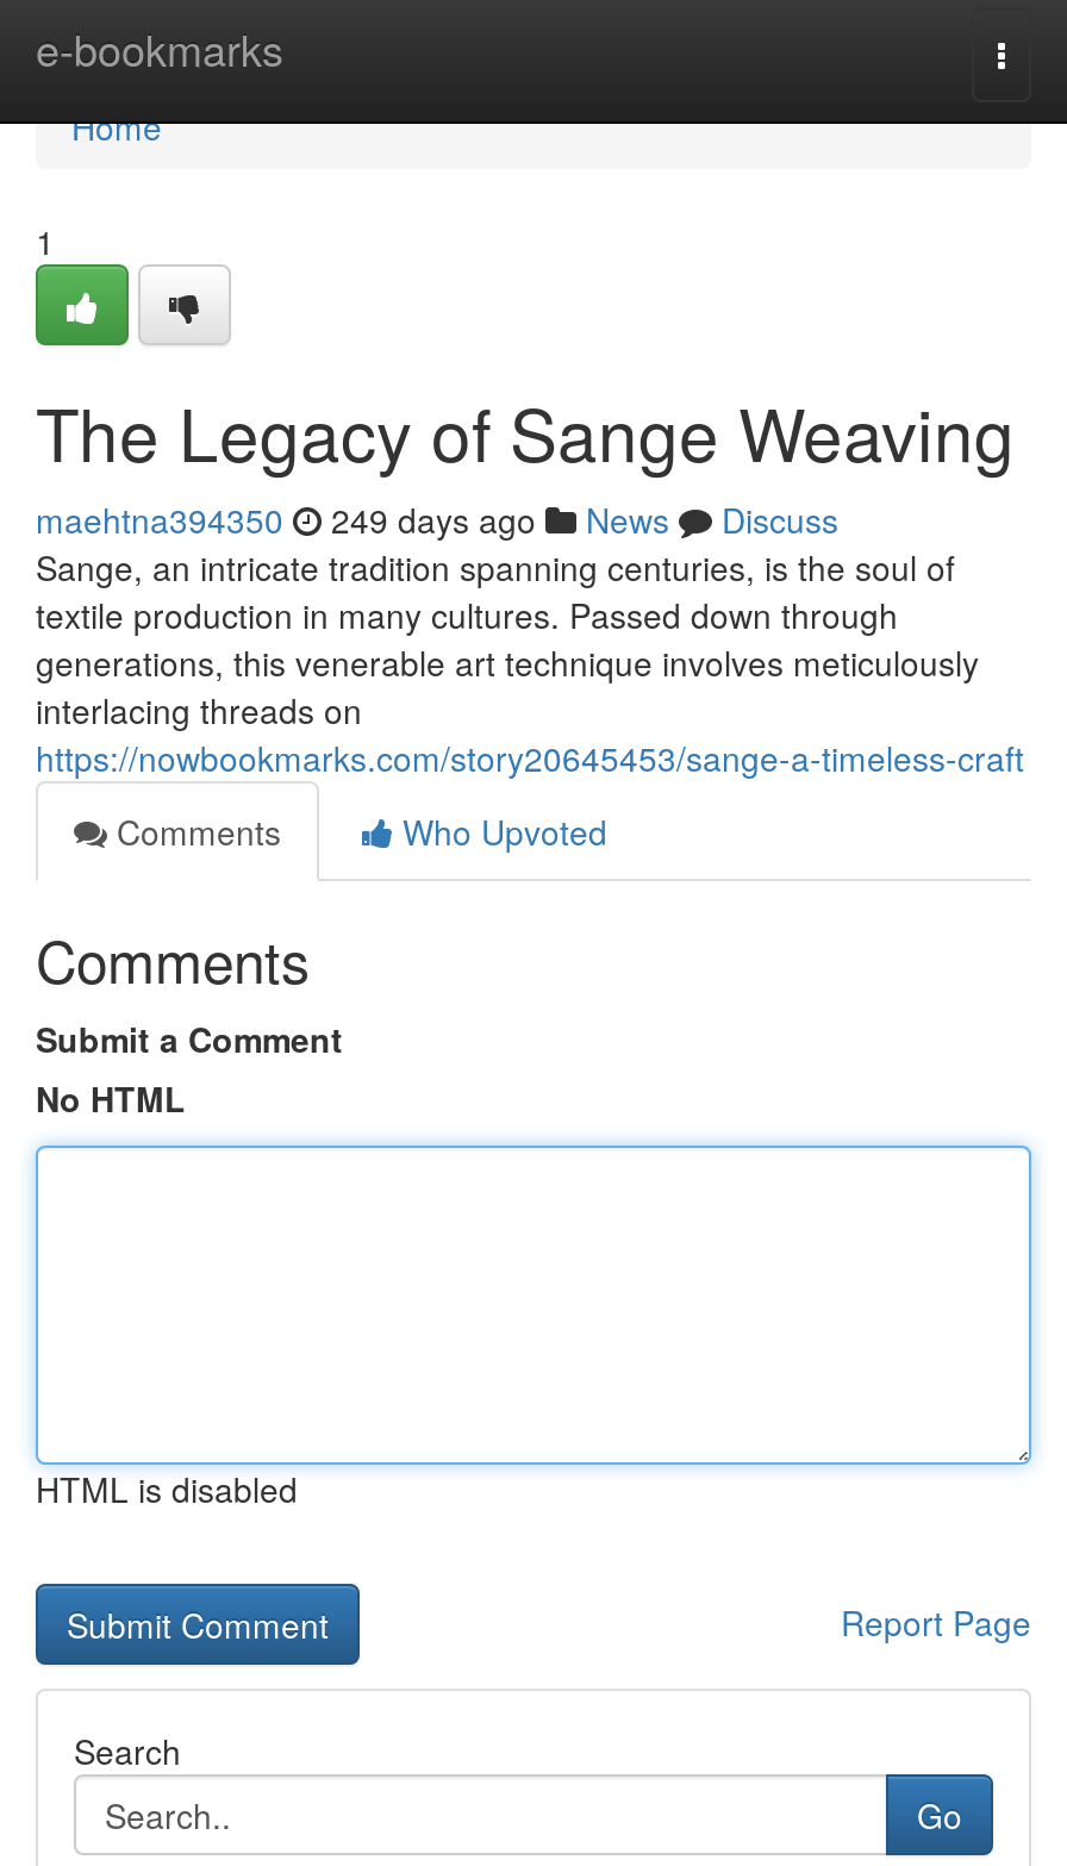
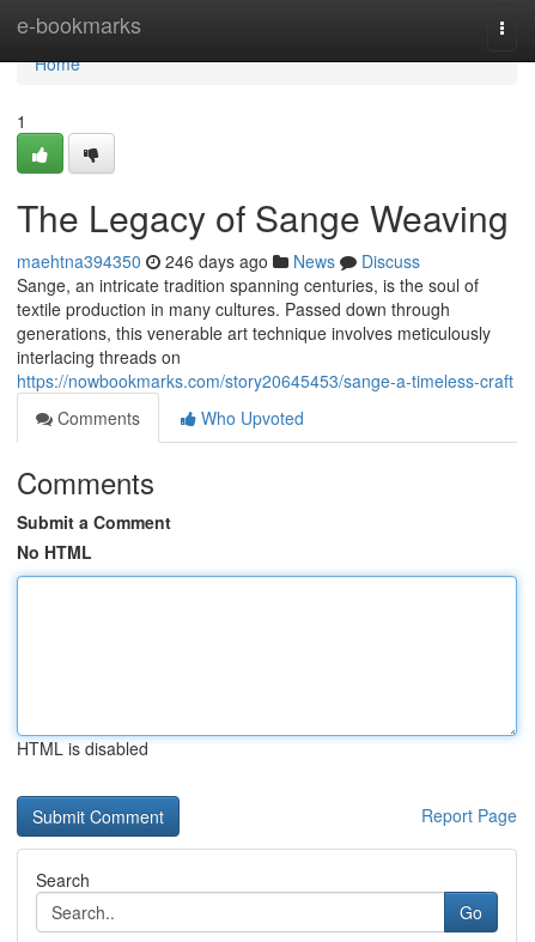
[36,495,838,543] maehtna394350 249 days ago News Discuss -> [17,249,420,273] maehtna394350 246 days ago News Discuss

